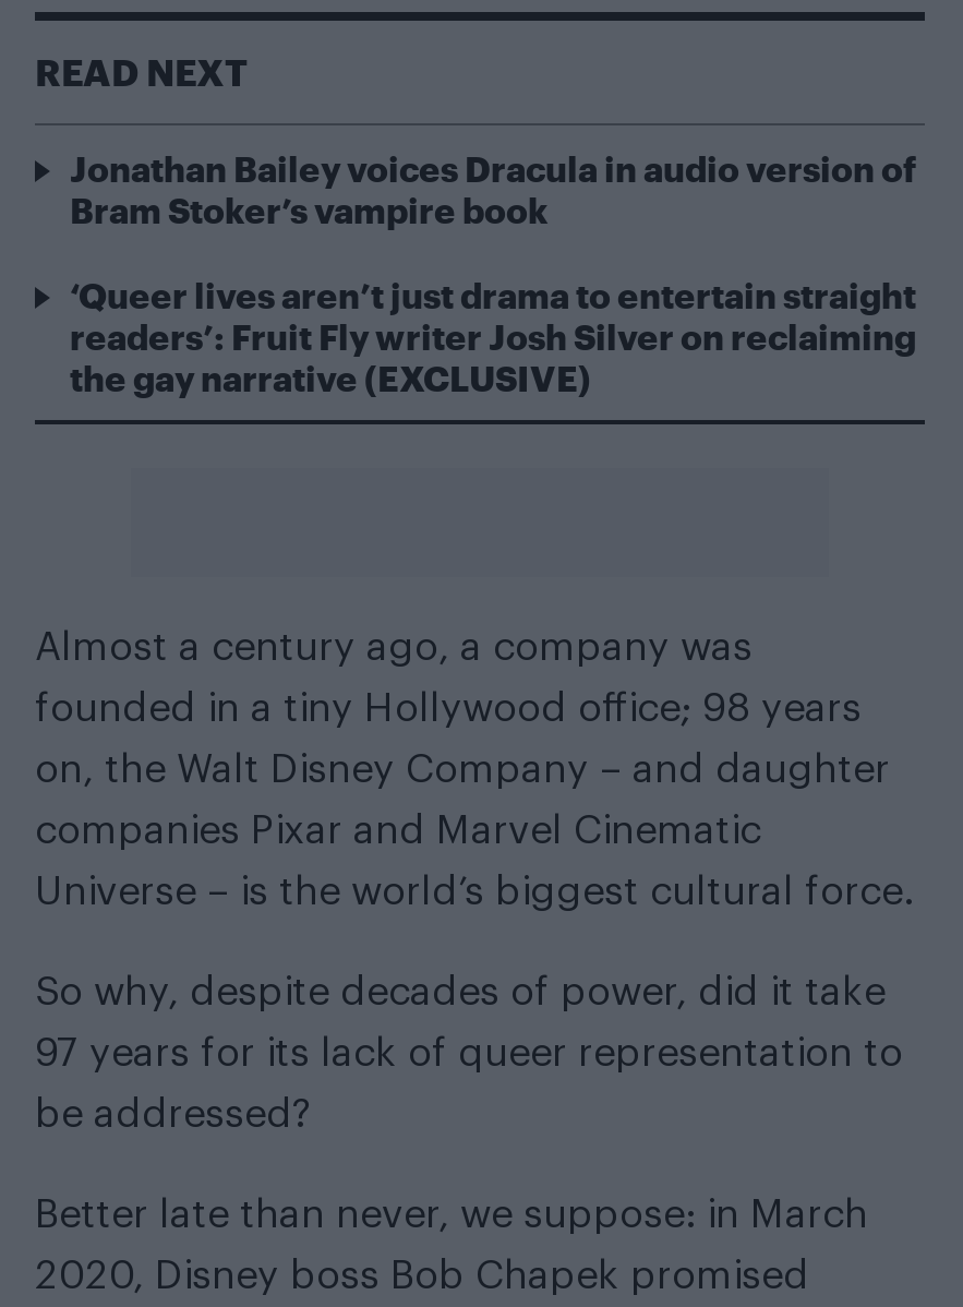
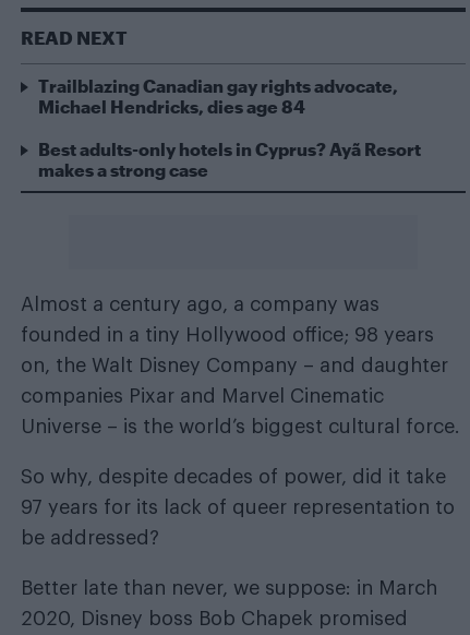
[70,146,916,229] Jonathan Bailey voices Dracula in audio version of | Bram Stoker’s vampire book -> [38,75,398,116] Trailblazing Canadian gay rights advocate, | Michael Hendricks, dies age 84
[70,273,916,397] ‘Queer lives aren’t just drama to entertain straight | readers’: Fruit Fly writer Josh Silver on reclaiming | the gay narrative (EXCLUSIVE) -> [38,138,421,180] Best adults-only hotels in Cyprus? Ayã Resort | makes a strong case

